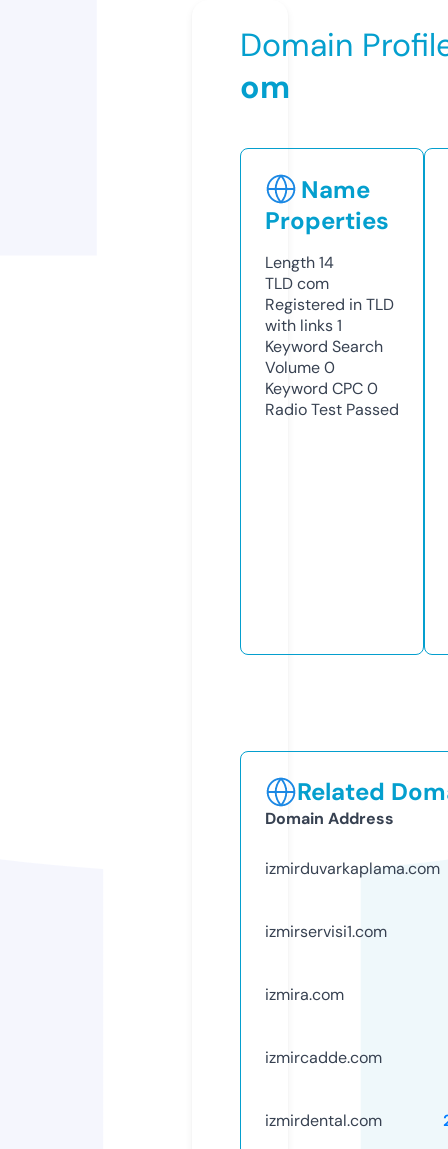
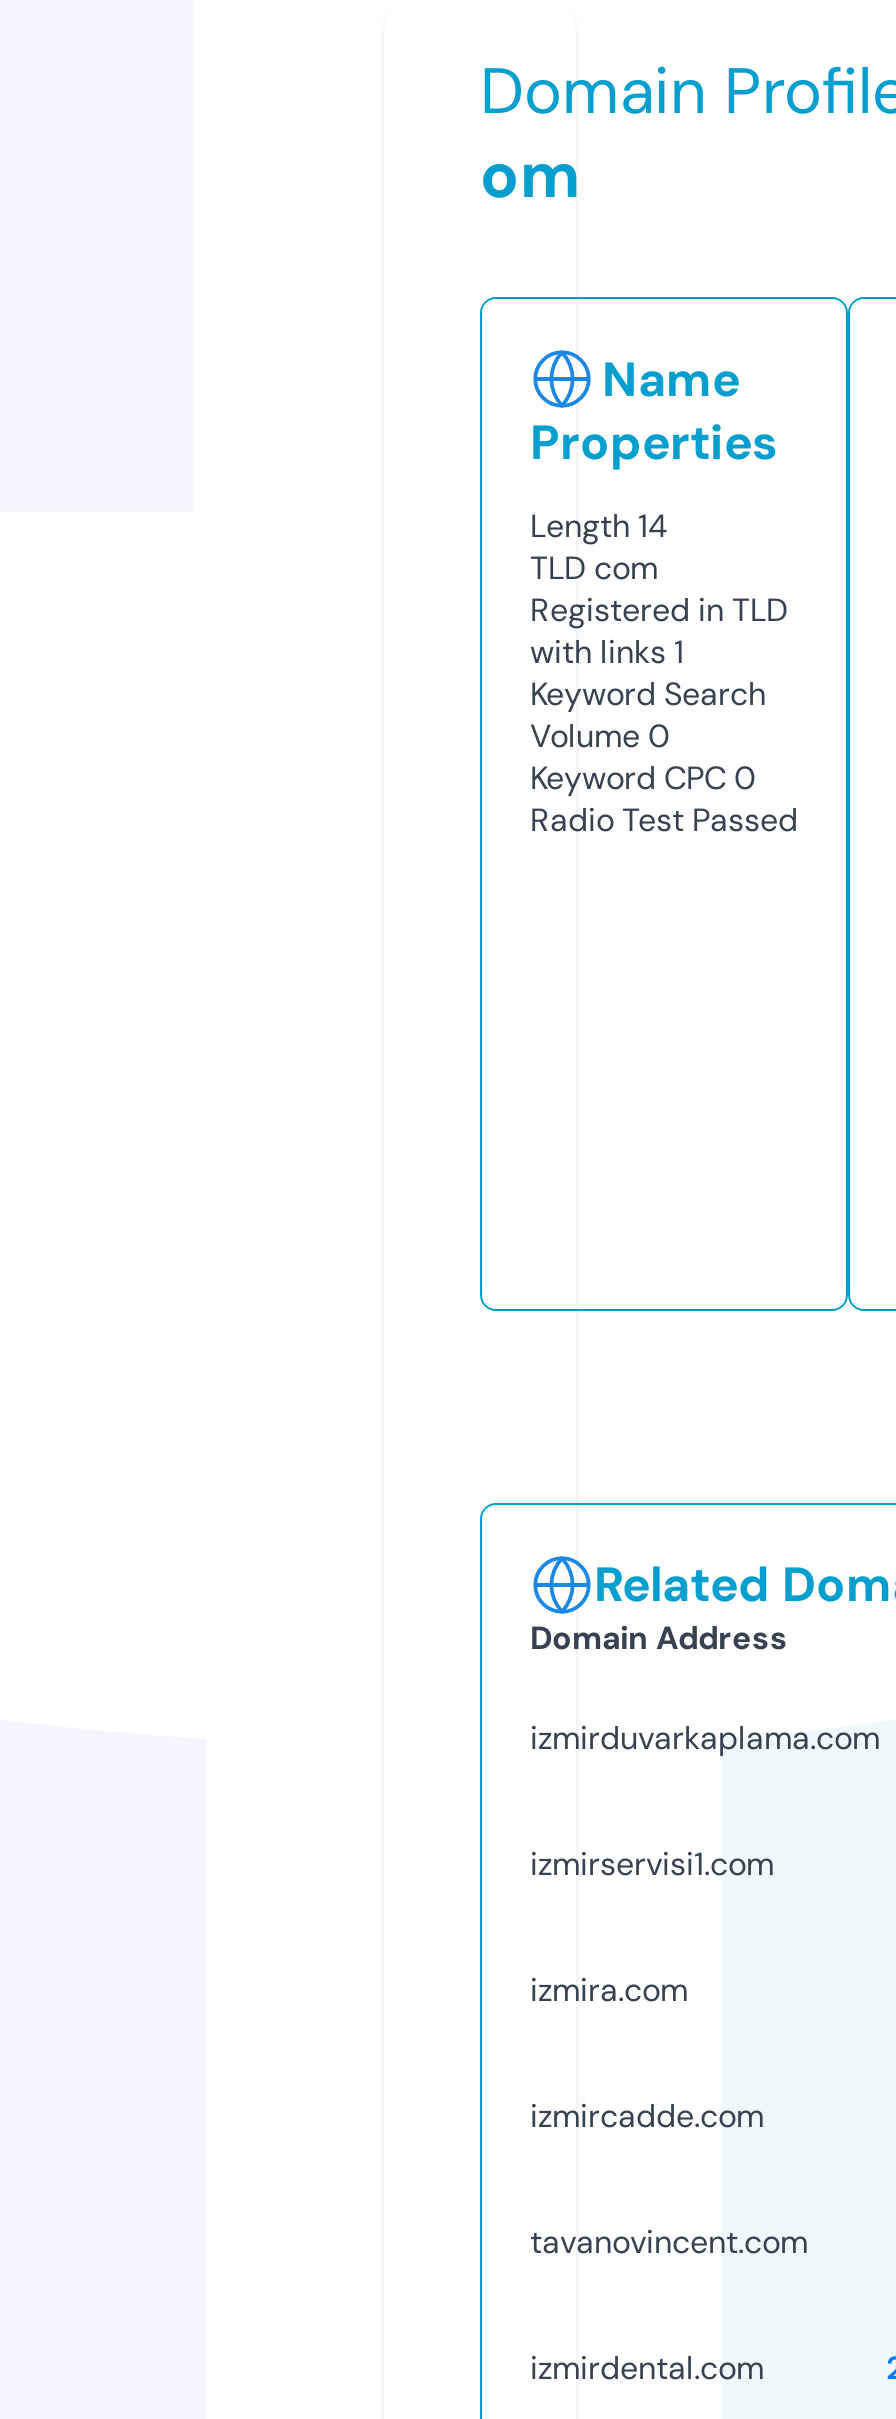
none -> [530,2221,808,2263] tavanovincent.com

